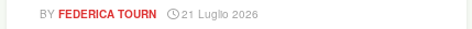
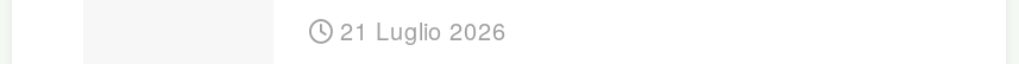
[40,6,156,21] BY FEDERICA TOURN -> none

